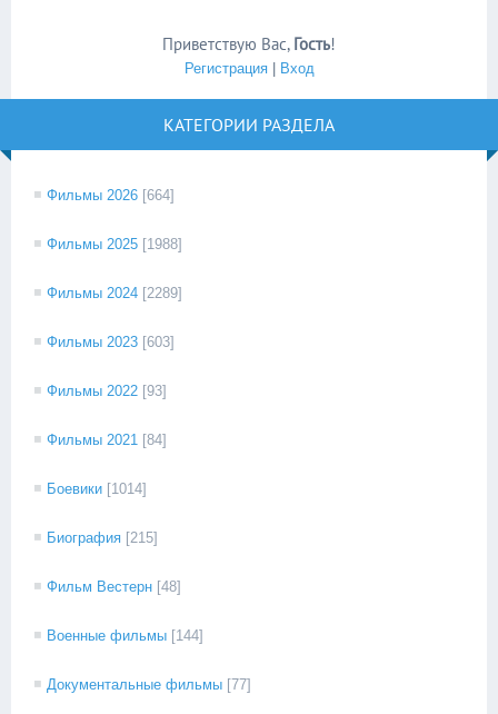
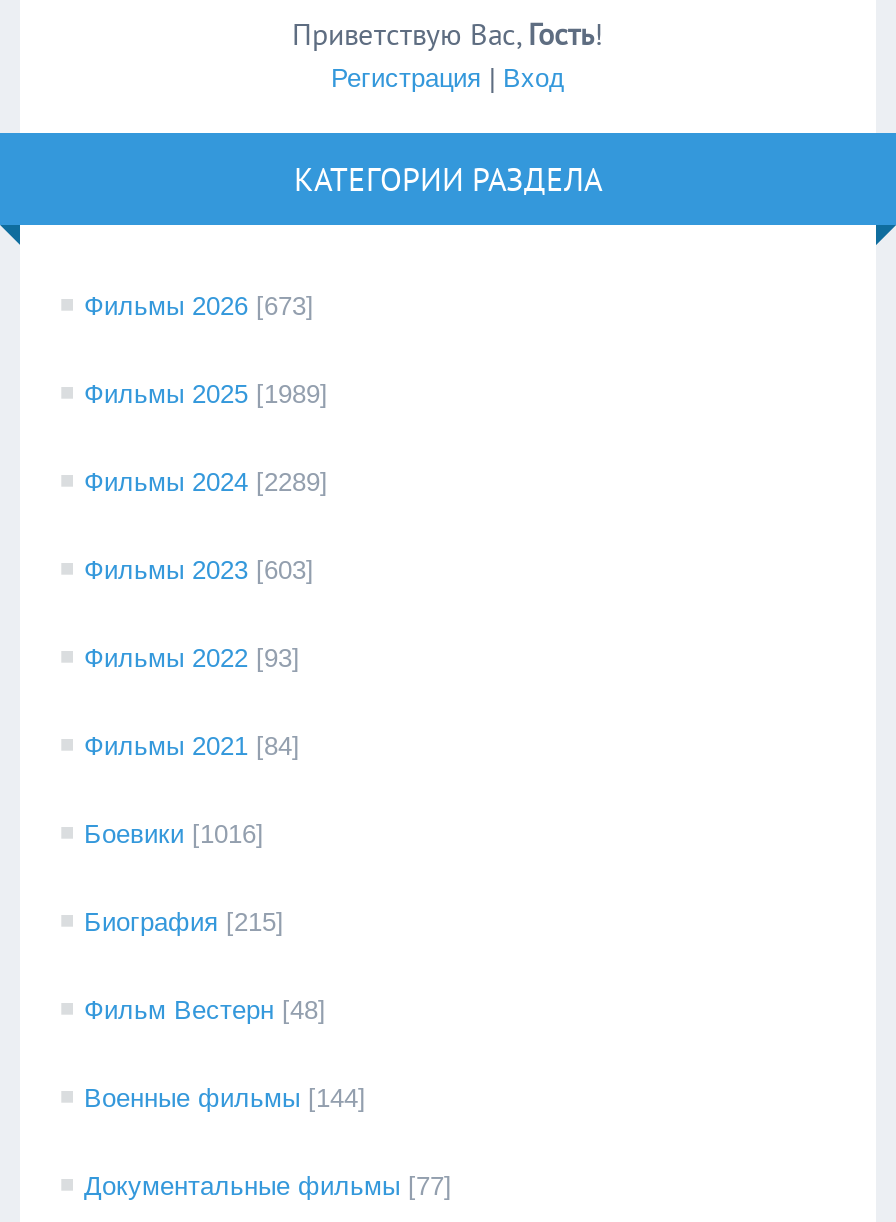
[47,187,175,204] Фильмы 2026 [664] -> [84,291,314,321] Фильмы 2026 [673]
[47,236,182,252] Фильмы 2025 [1988] -> [84,379,328,409] Фильмы 2025 [1989]
[47,480,147,497] Боевики [1014] -> [84,819,264,849] Боевики [1016]

